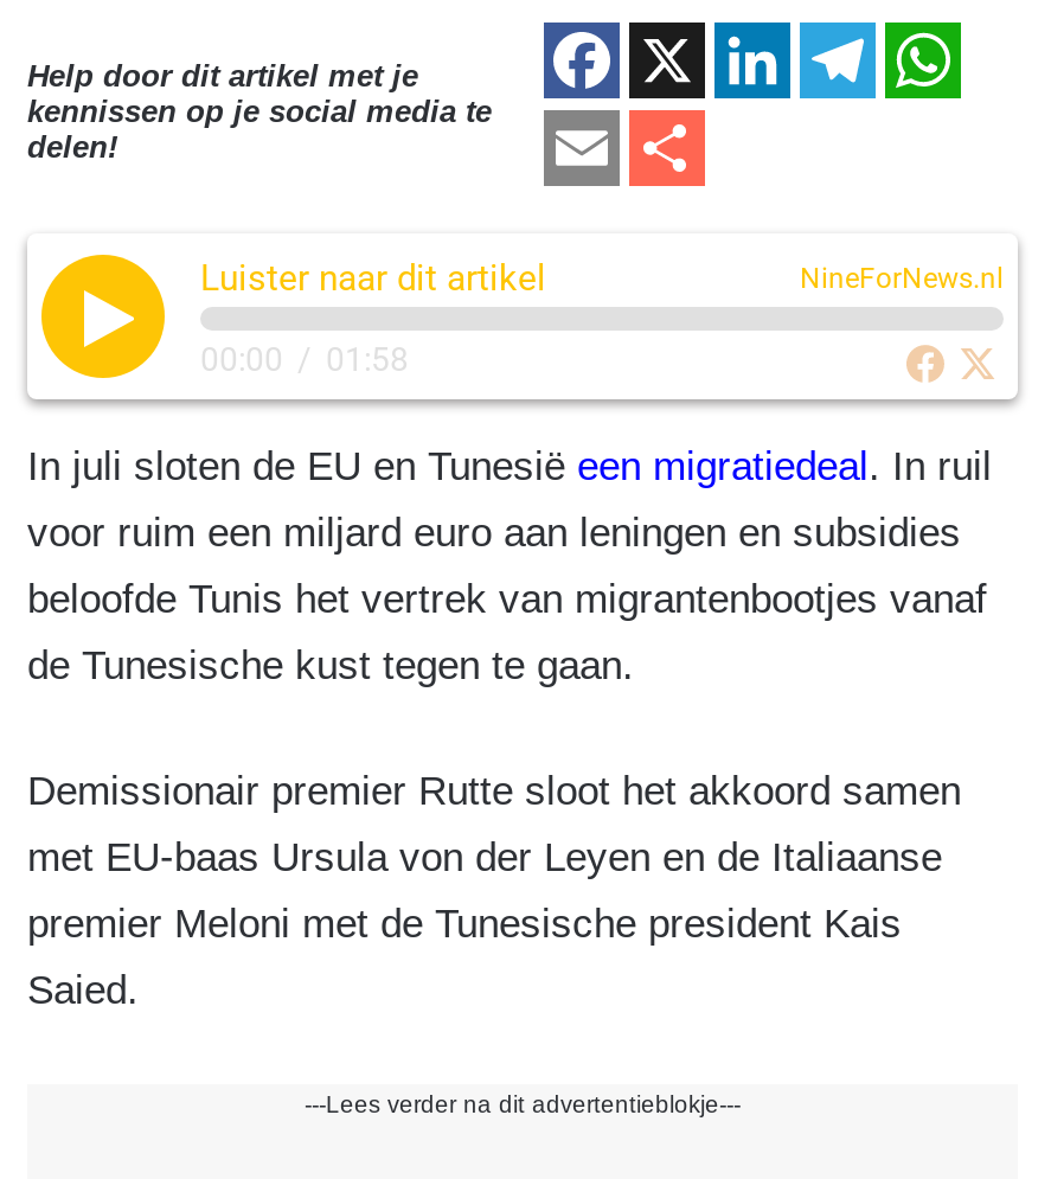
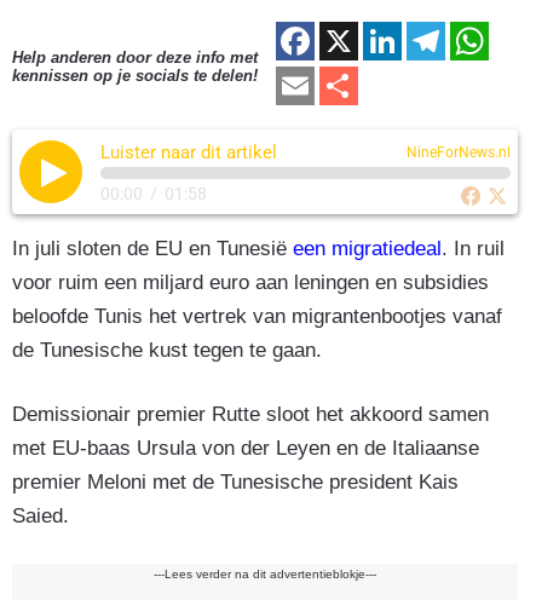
[27,57,492,164] Help door dit artikel met je | kennissen op je social media te | delen! -> [12,48,258,85] Help anderen door deze info met | kennissen op je socials te delen!

